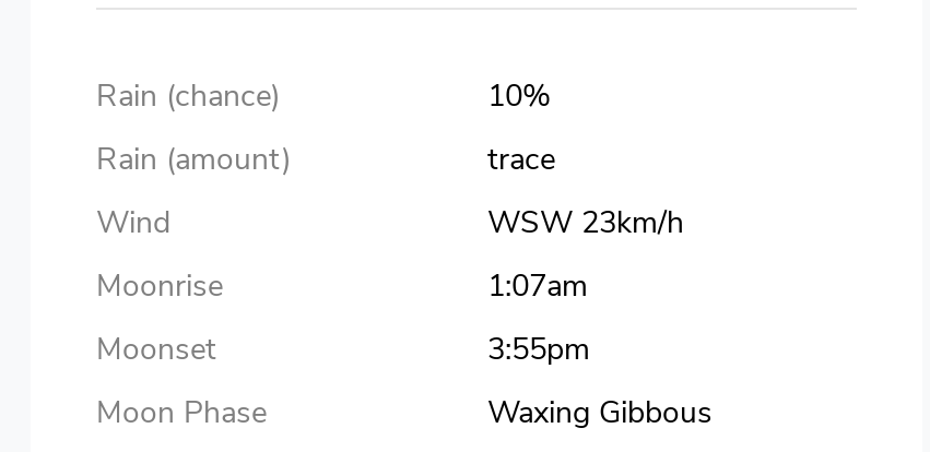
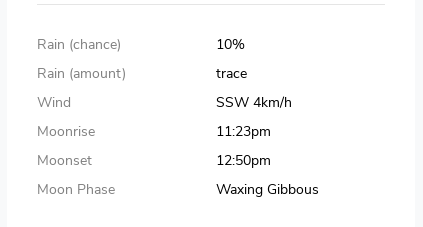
[487,202,684,243] WSW 23km/h -> [216,93,292,112] SSW 4km/h
[487,265,588,307] 1:07am -> [216,122,271,141] 11:23pm
[487,329,590,370] 3:55pm -> [216,151,271,170] 12:50pm

